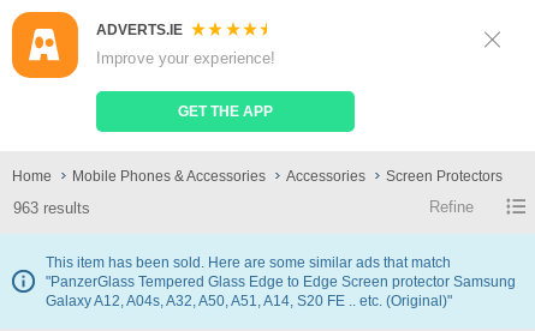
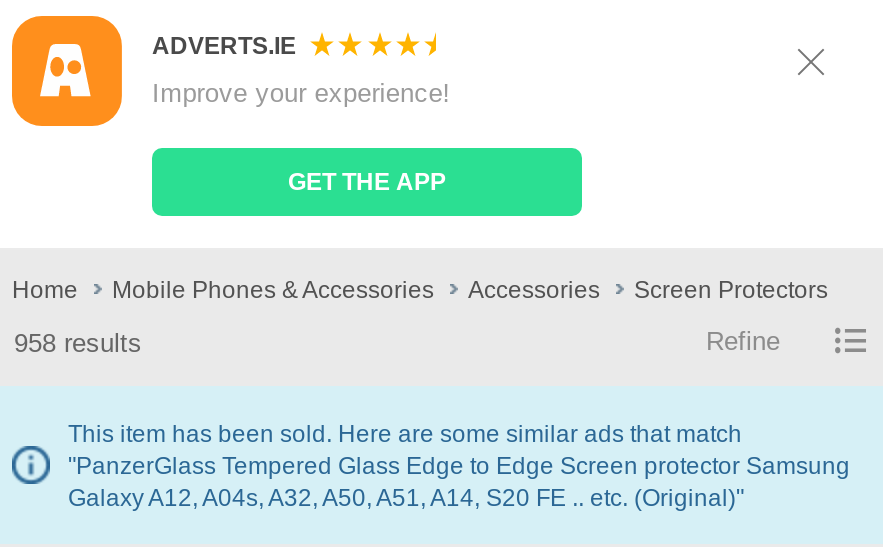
[13,199,90,217] 963 results -> [14,328,142,358] 958 results

